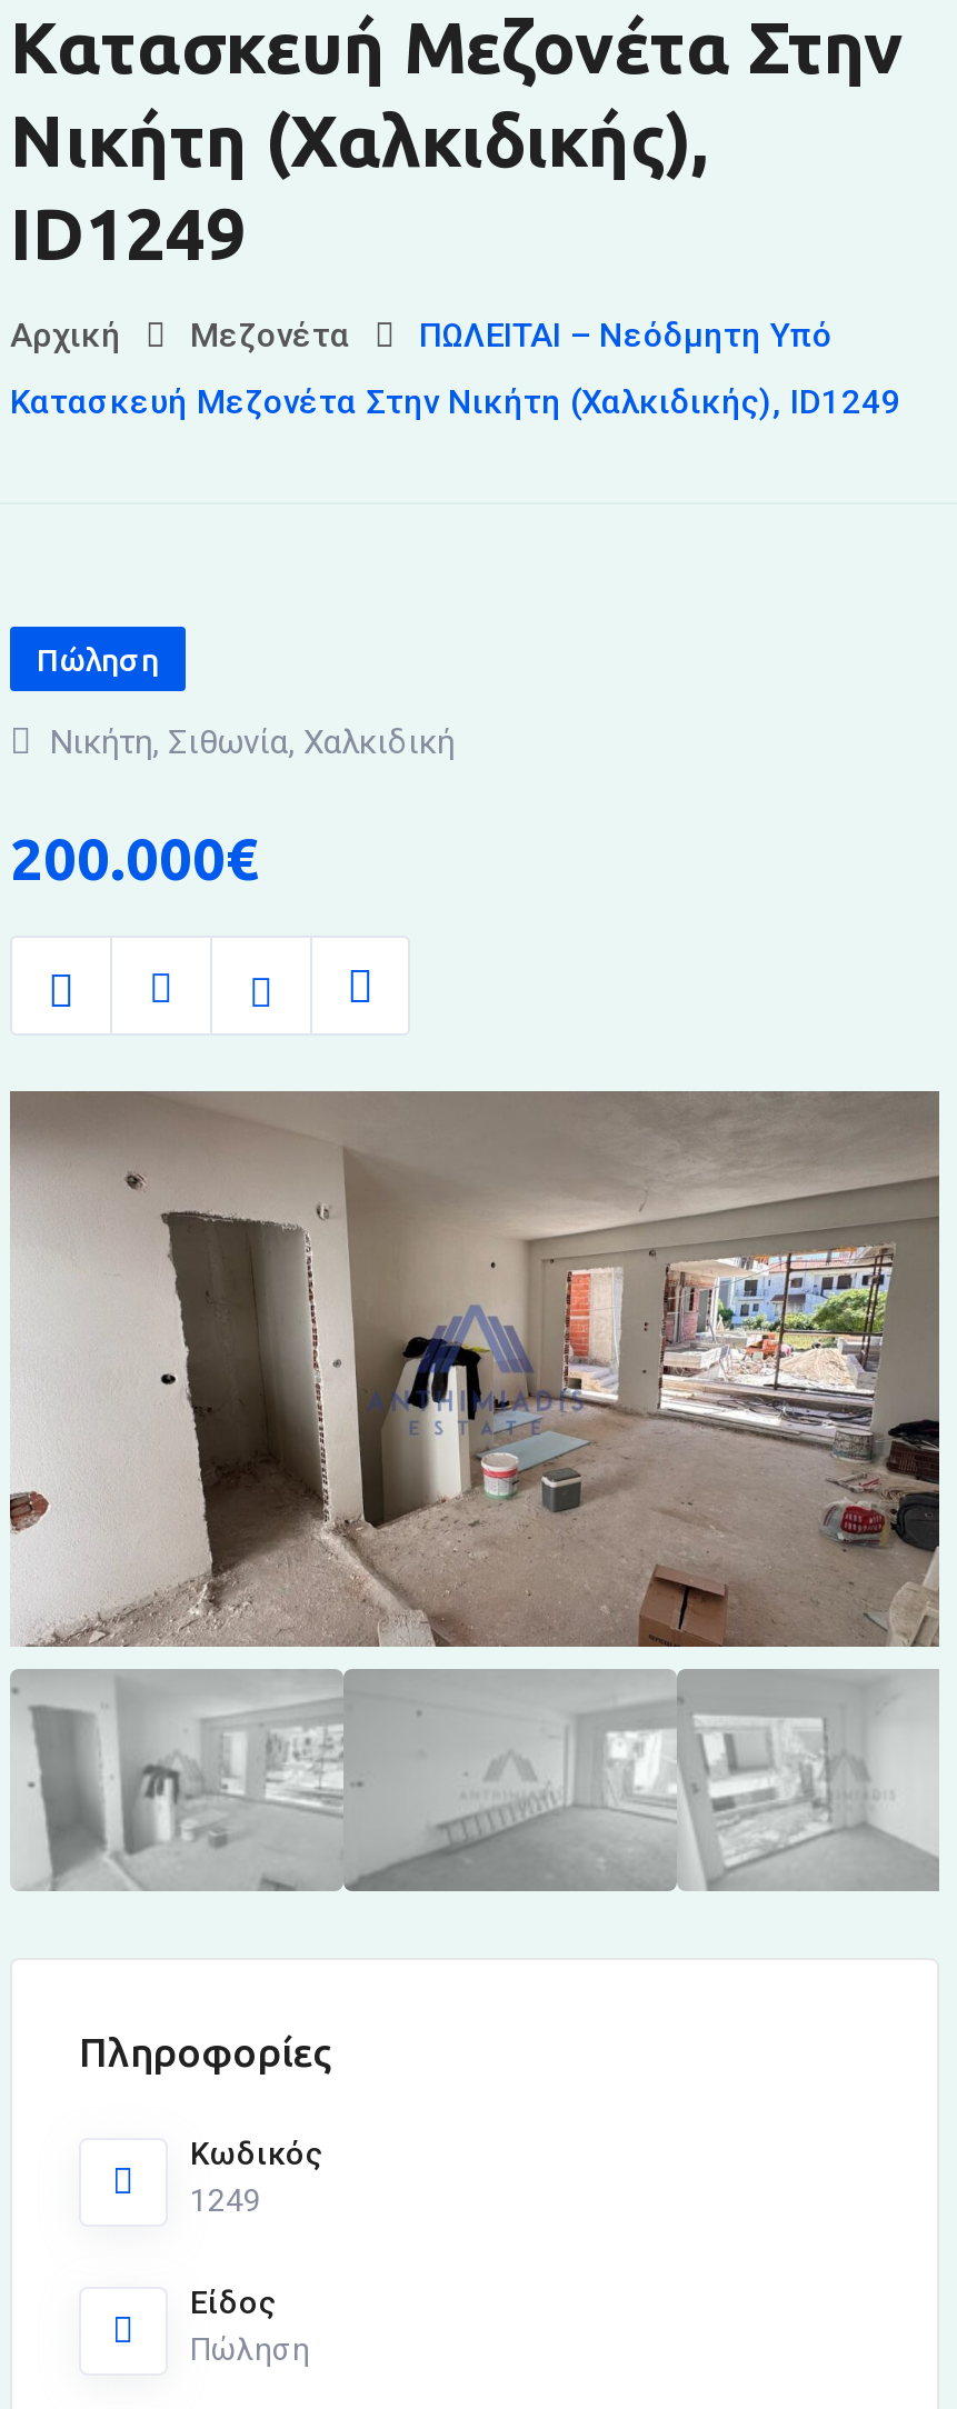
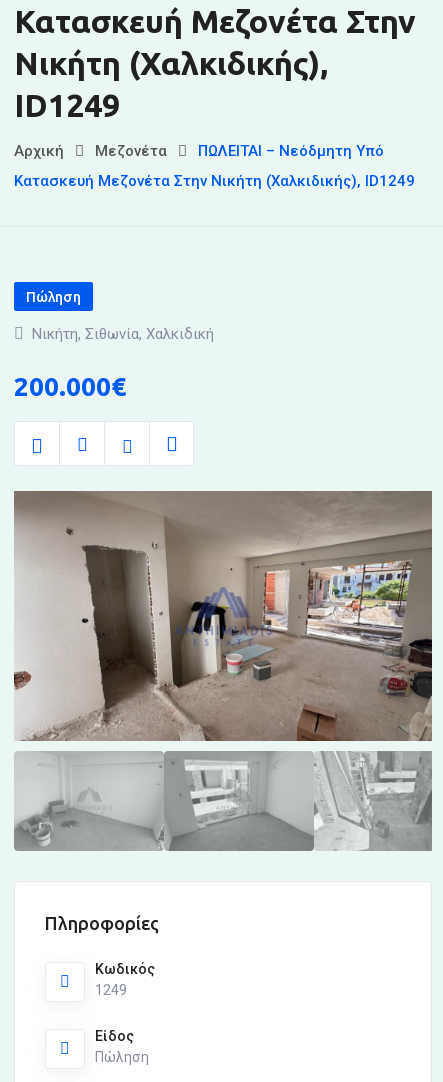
[12,1671,937,1891] [image] -> [14,752,432,850] [image]

